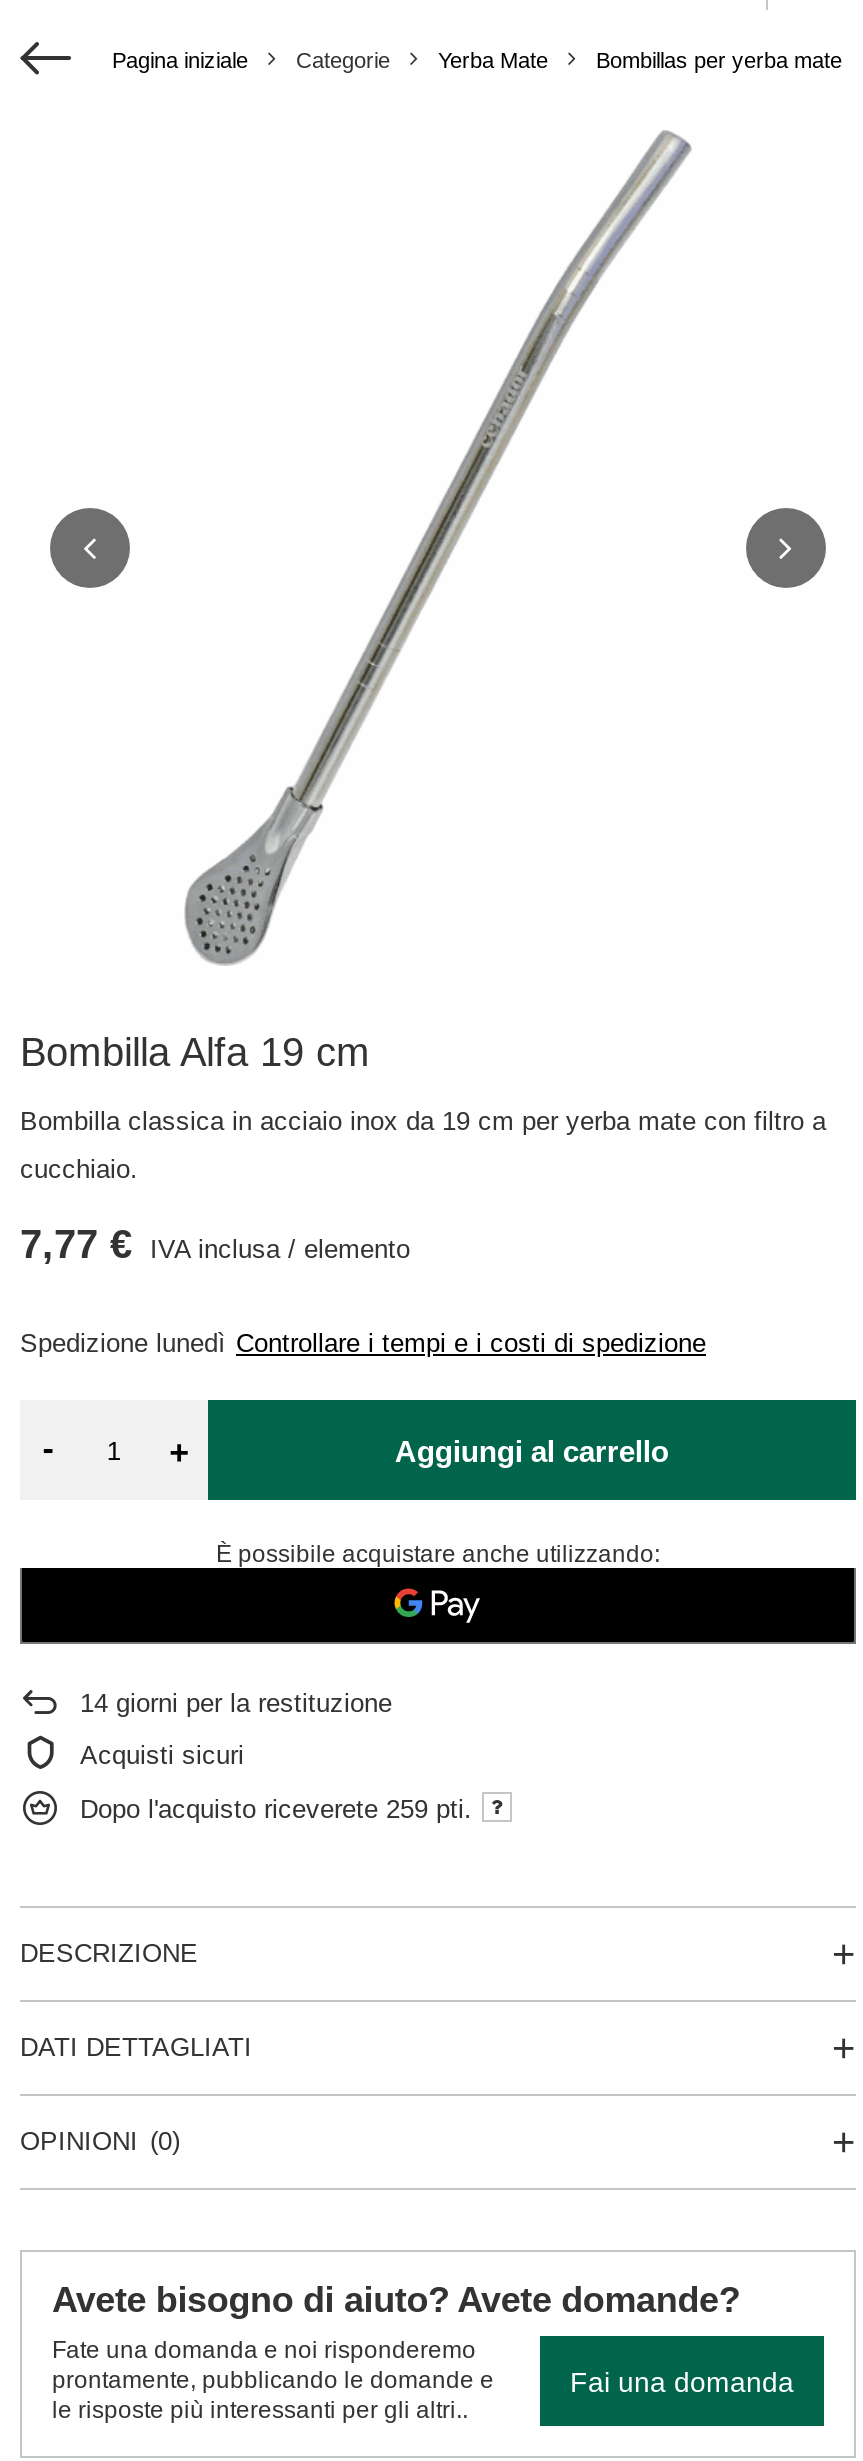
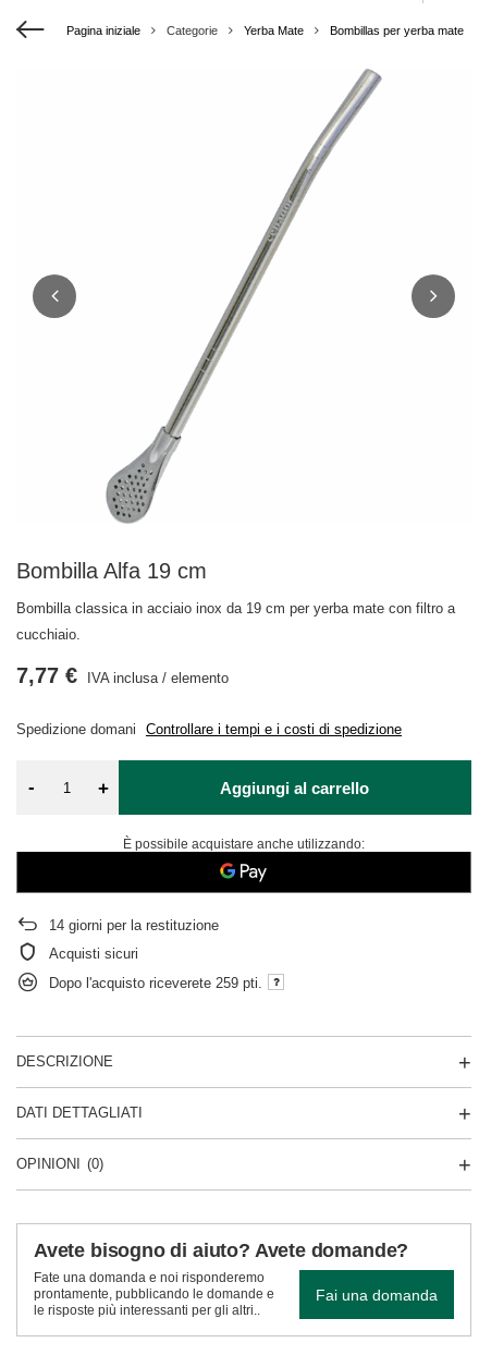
[20,1328,706,1358] Spedizione lunedì Controllare i tempi e i costi di spedizione -> [16,721,402,737] Spedizione domani Controllare i tempi e i costi di spedizione

